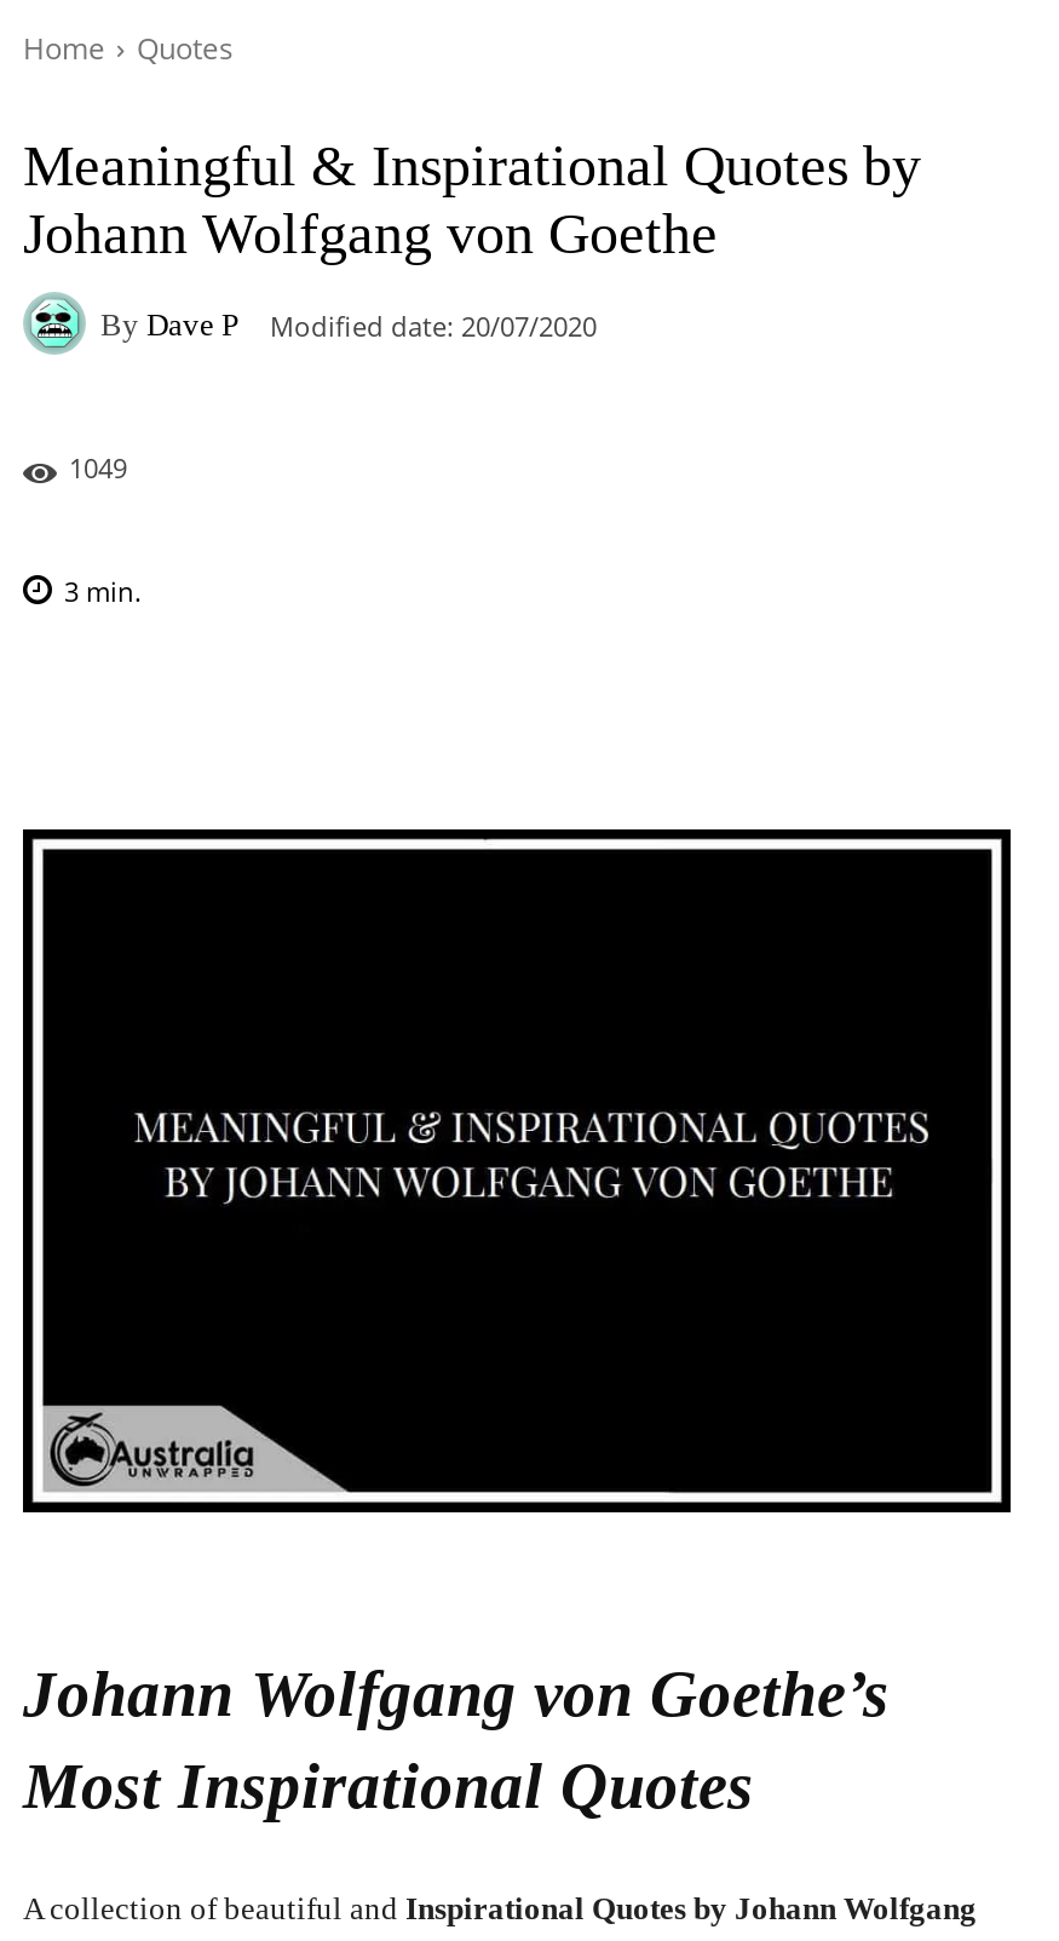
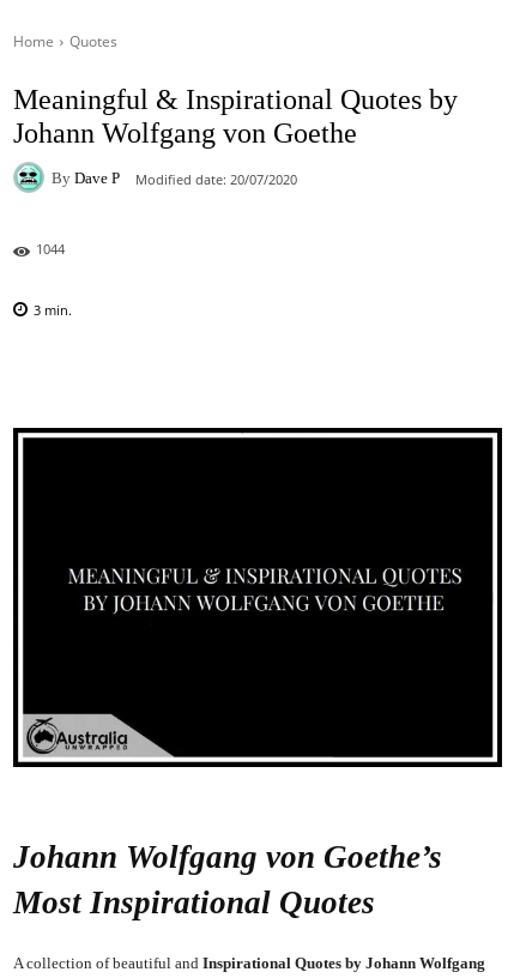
[69,449,127,486] 1049 -> [36,240,65,258] 1044

